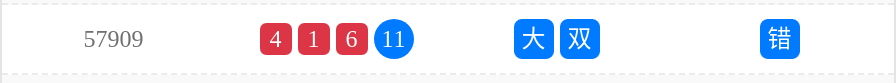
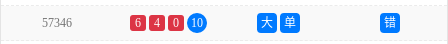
[84,25,320,53] 57909 | 4 | 1 -> [42,16,72,30] 57346
[382,25,406,53] 11 -> [154,16,203,30] 4 | 0 | 10
[568,25,592,53] 双 -> [284,16,296,30] 单

